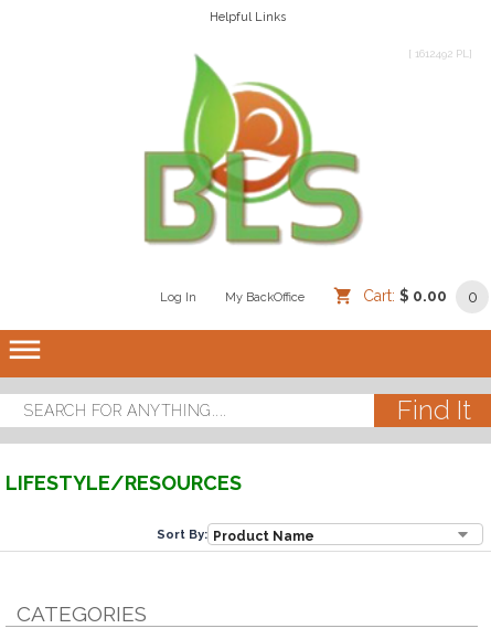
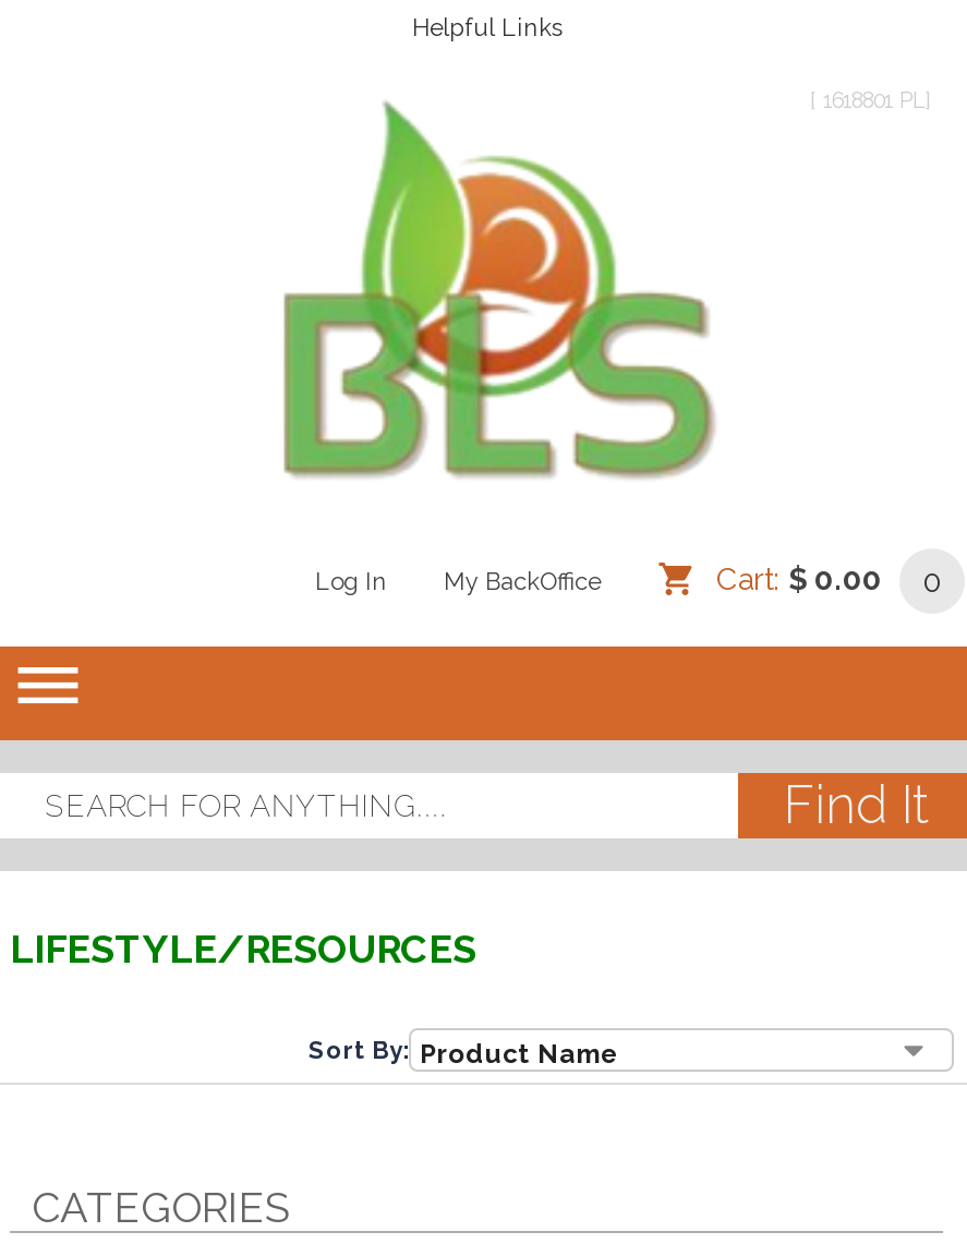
[408,47,472,60] [ 1612492 PL] -> [810,88,932,112] [ 1618801 PL]

